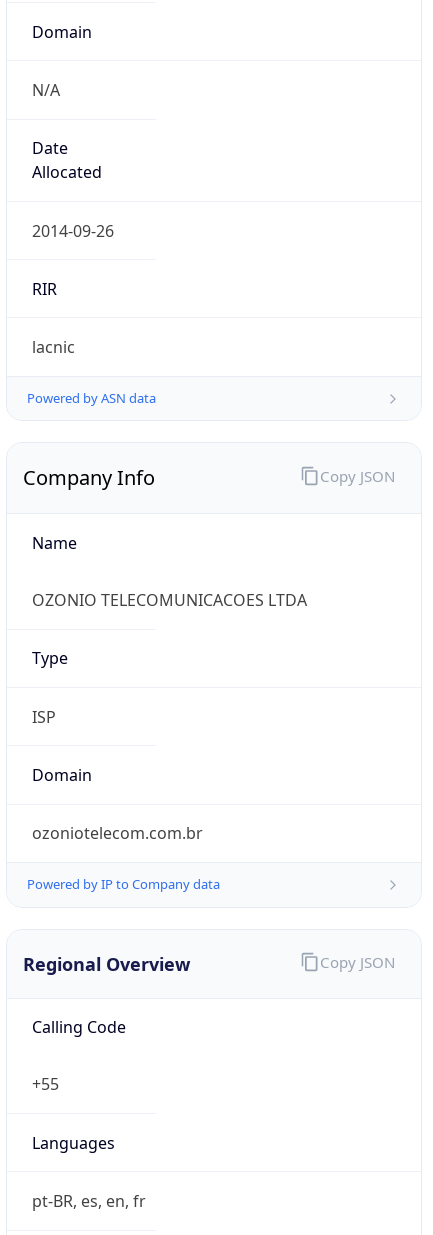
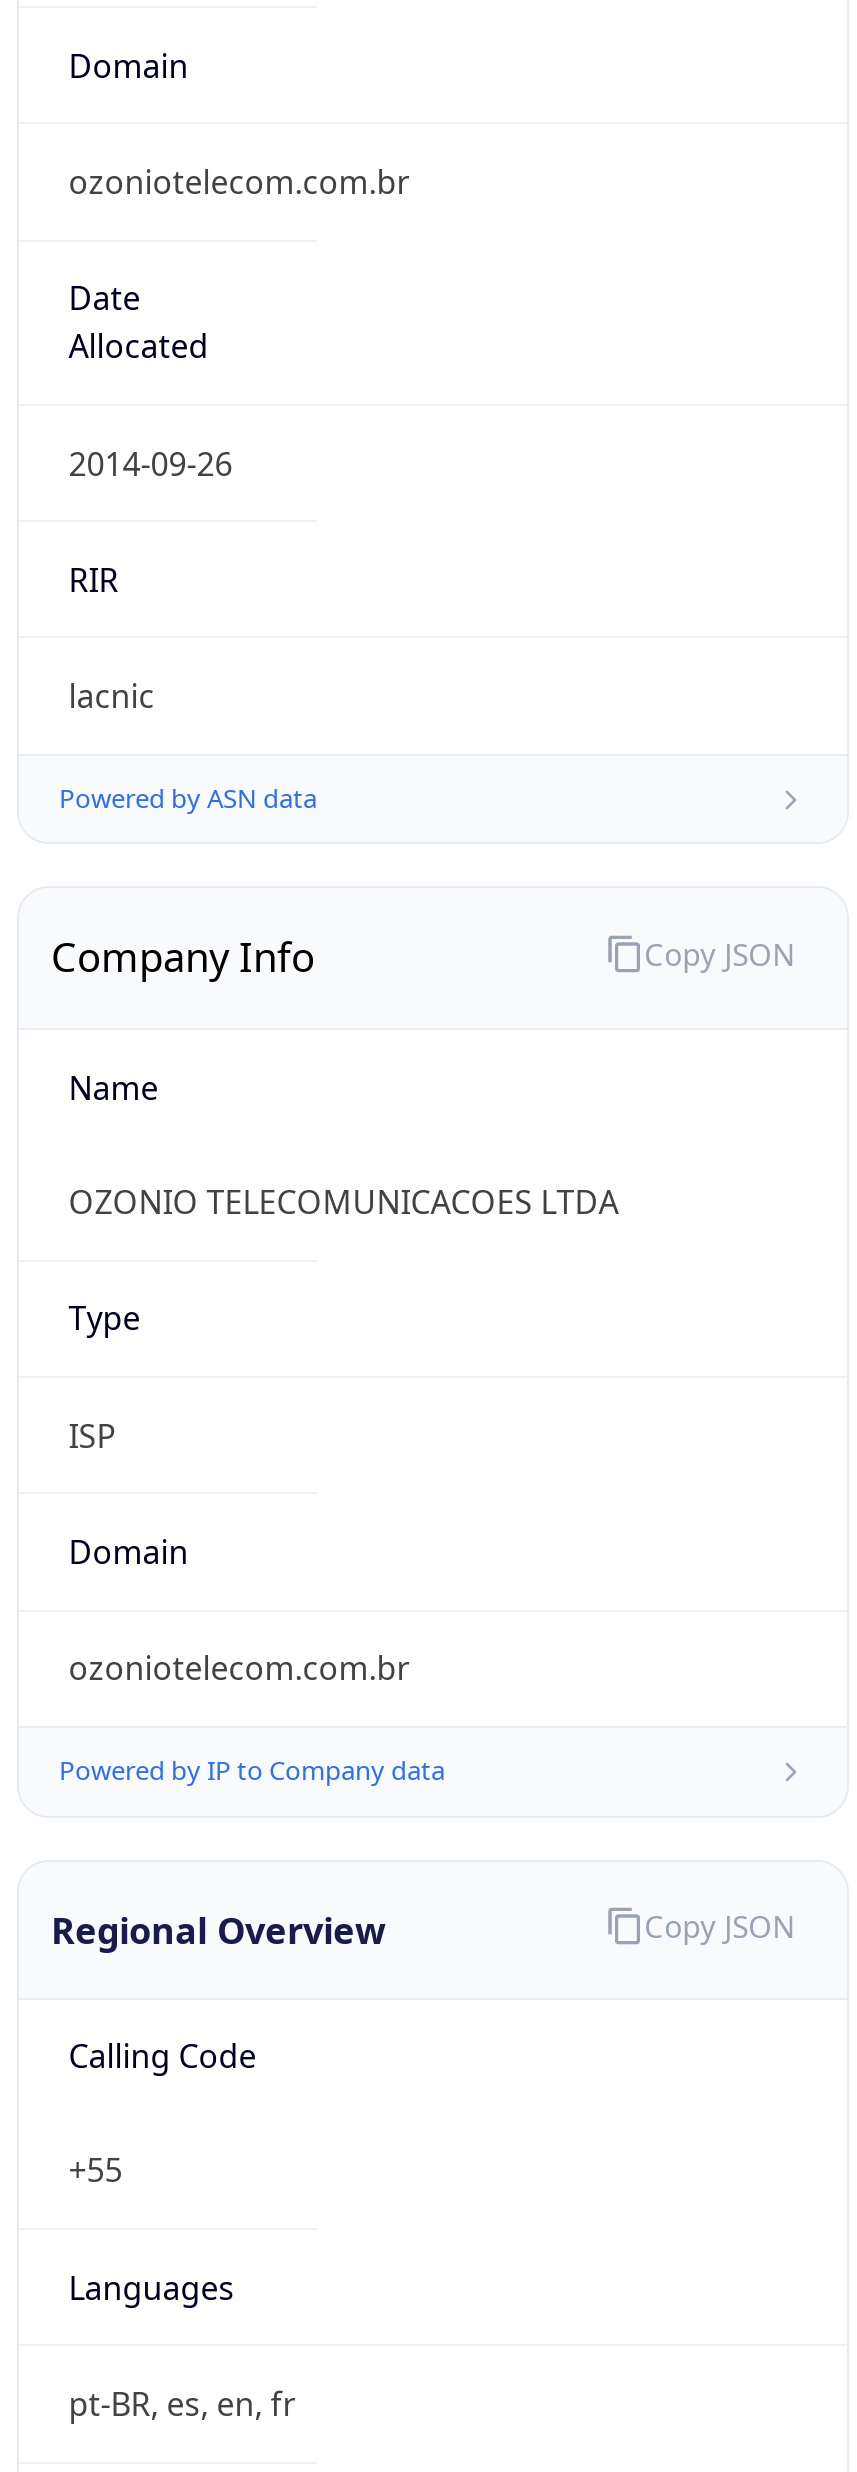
[32,79,60,101] N/A -> [69,160,411,204] ozoniotelecom.com.br

